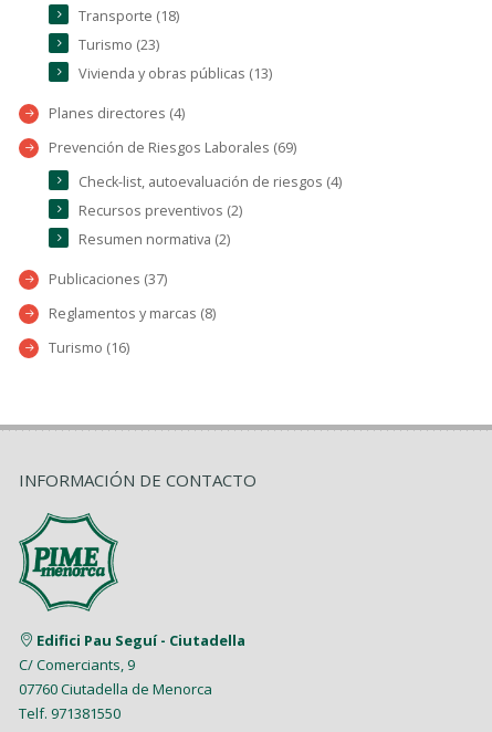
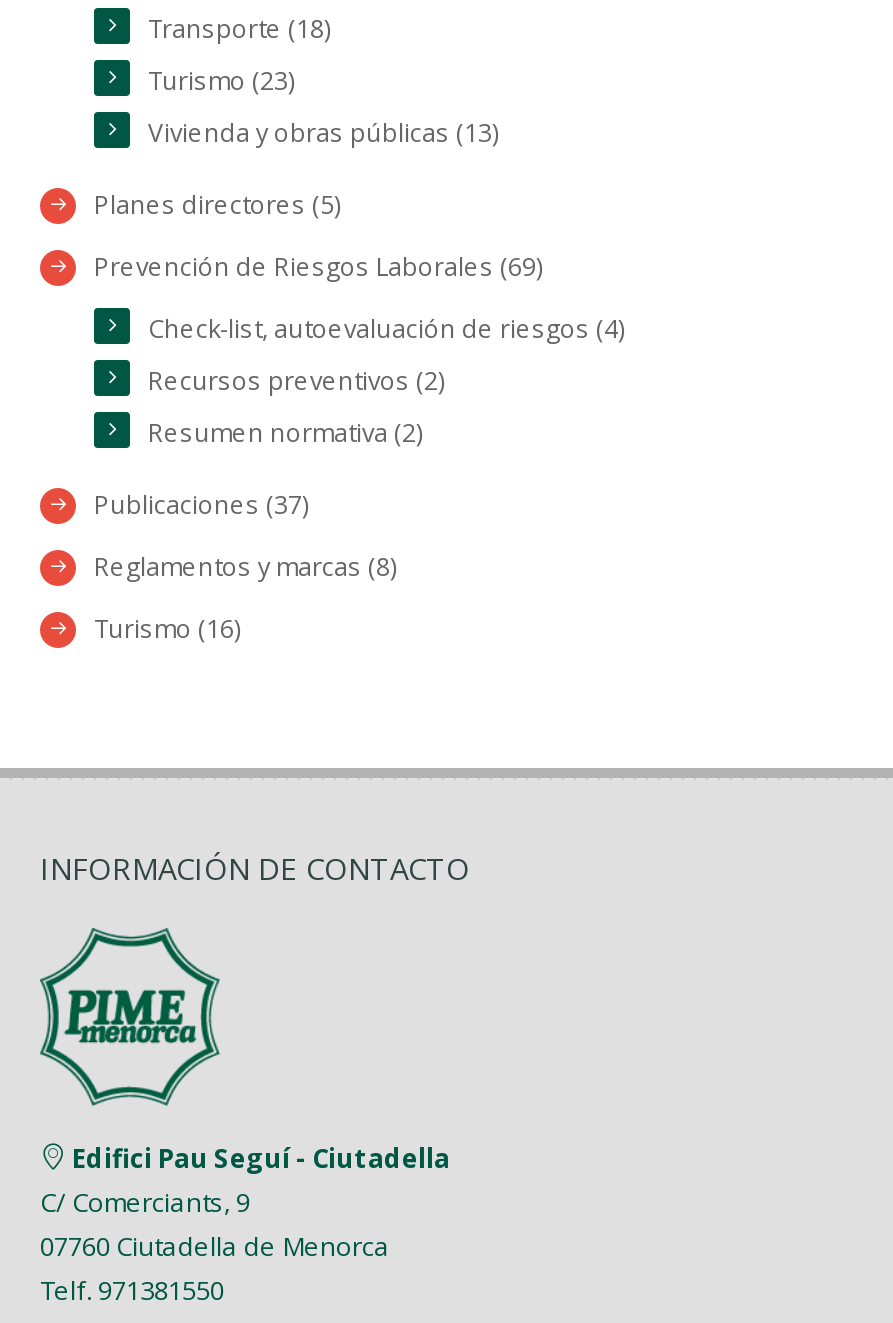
[49,104,185,123] Planes directores (4) -> [94,188,340,222] Planes directores (5)

